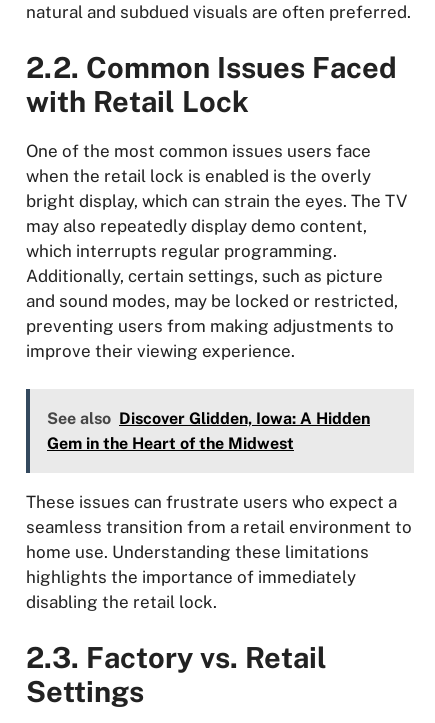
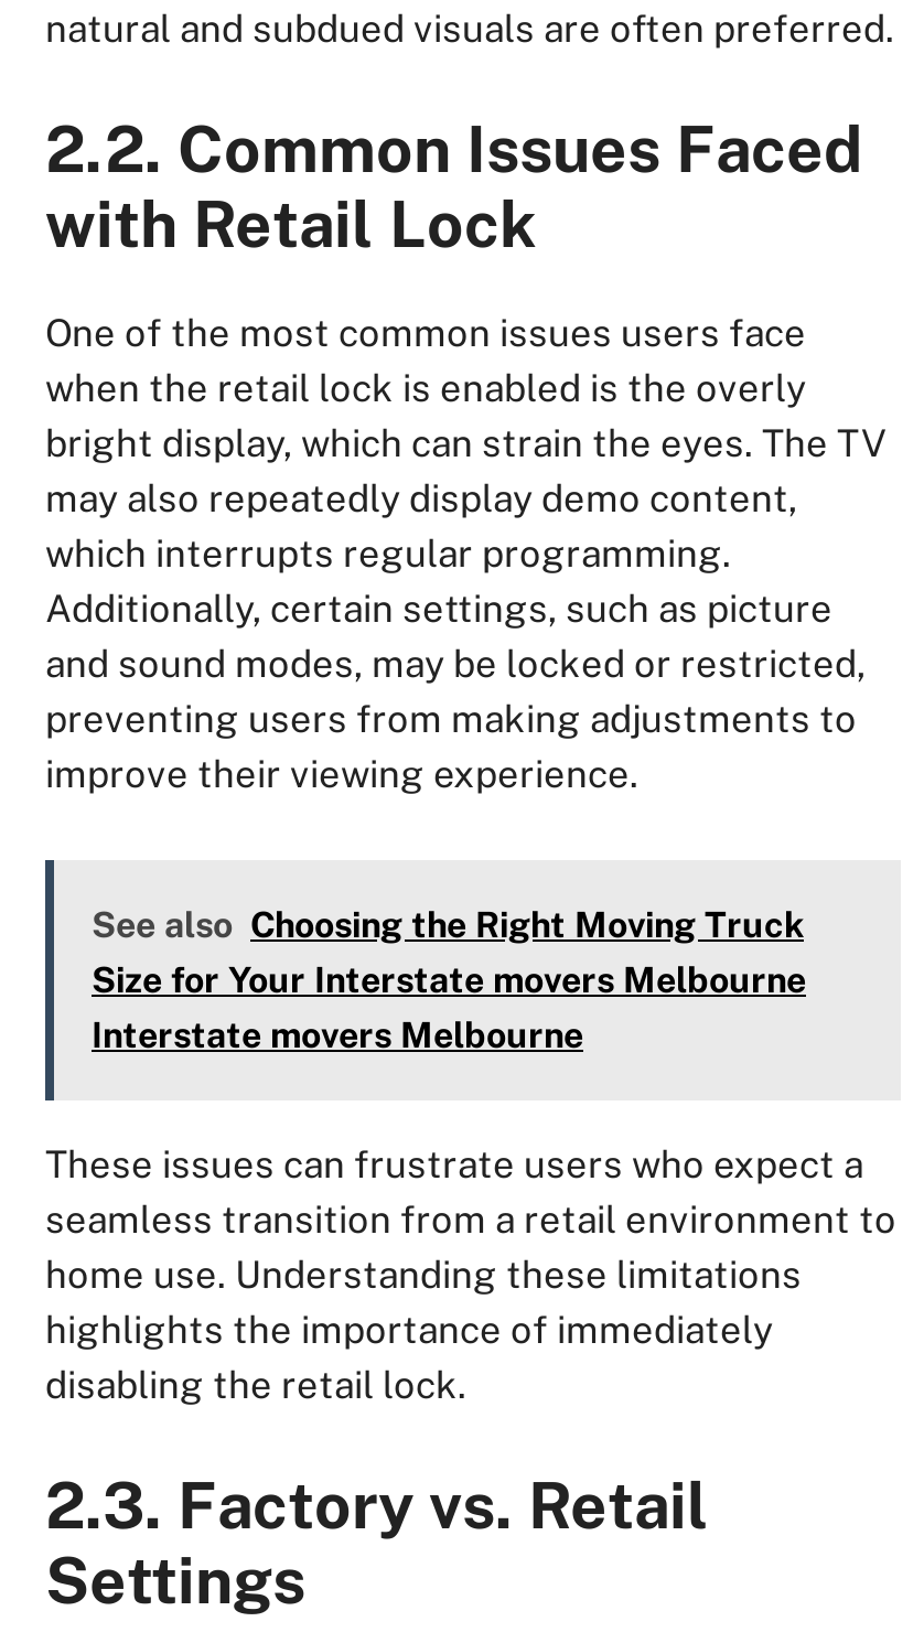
[47,409,370,453] See also Discover Glidden, Iowa: A Hidden | Gem in the Heart of the Midwest -> [92,903,806,1055] See also Choosing the Right Moving Truck | Size for Your Interstate movers Melbourne | Interstate movers Melbourne

